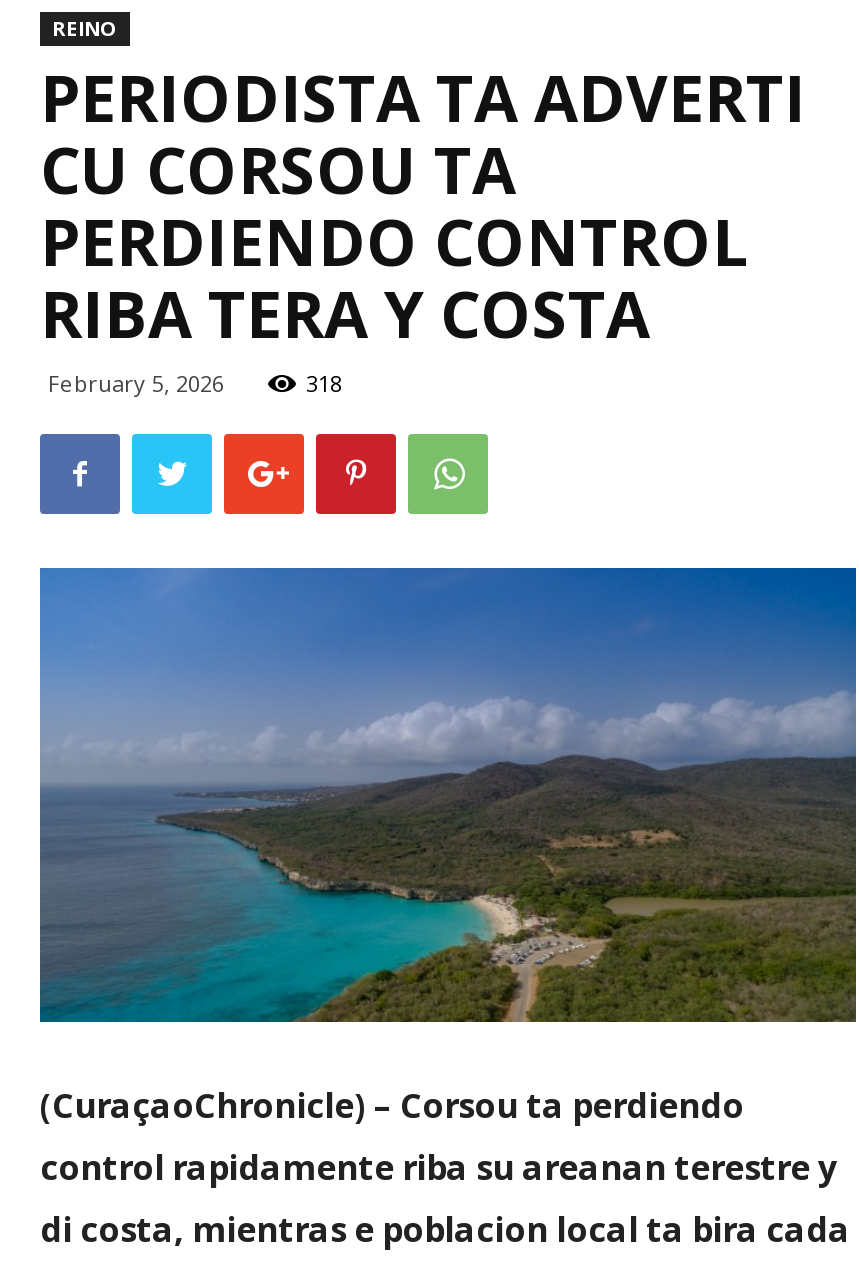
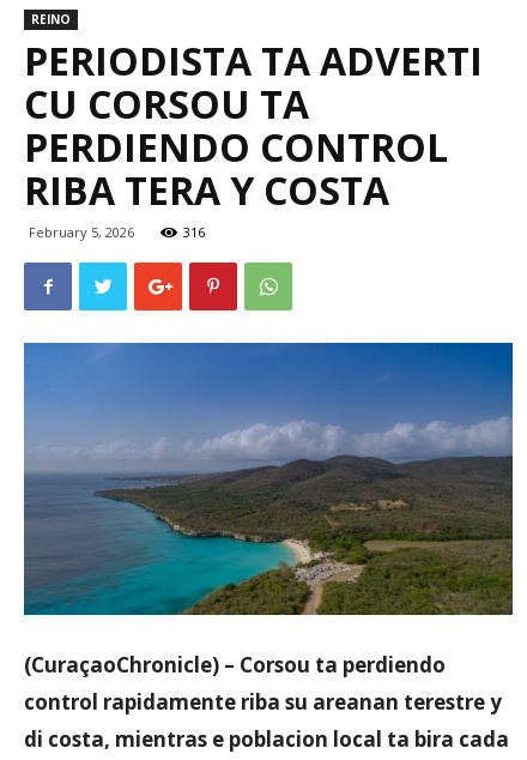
[306,368,342,398] 318 -> [183,223,205,241] 316

